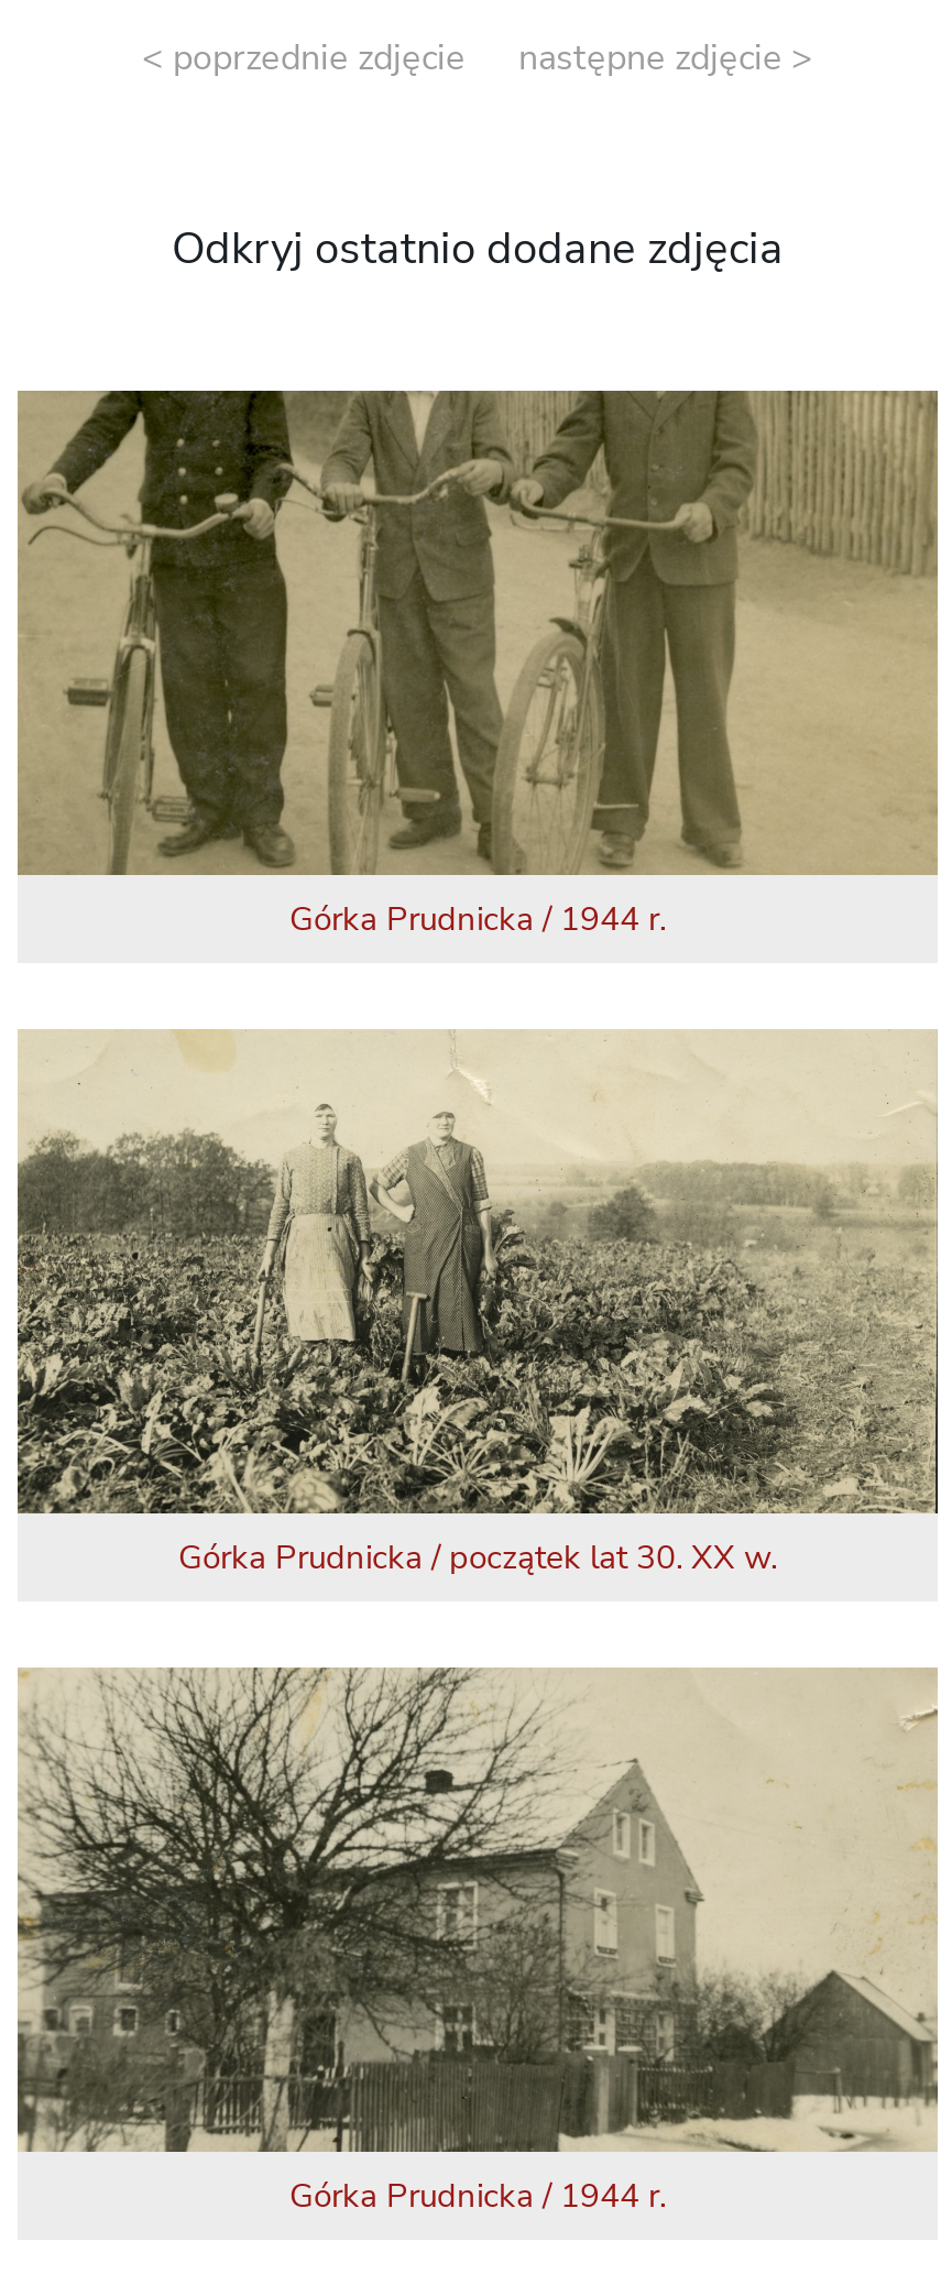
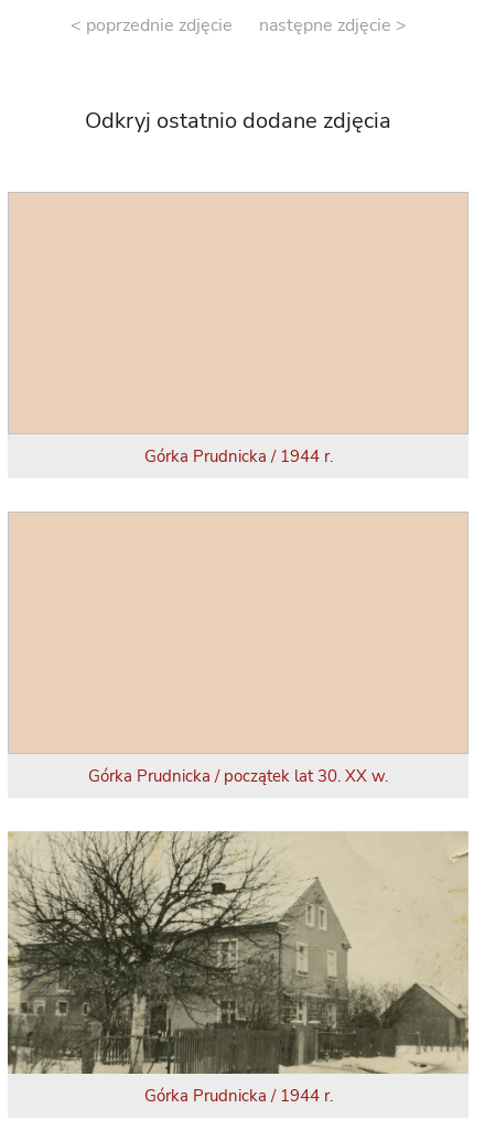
[18,389,938,875] [image] -> none
[15,1102,938,1516] [image] -> none

